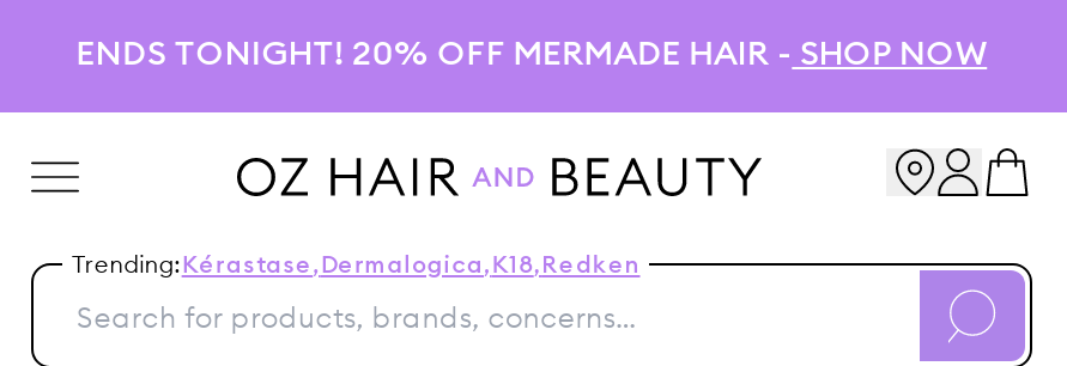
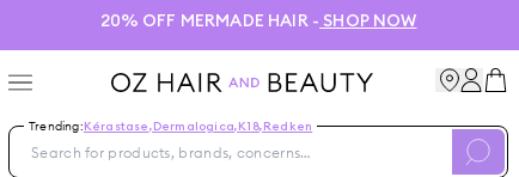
[76,37,987,71] ENDS TONIGHT! 20% OFF MERMADE HAIR - SHOP NOW -> [100,13,417,29] 20% OFF MERMADE HAIR - SHOP NOW

